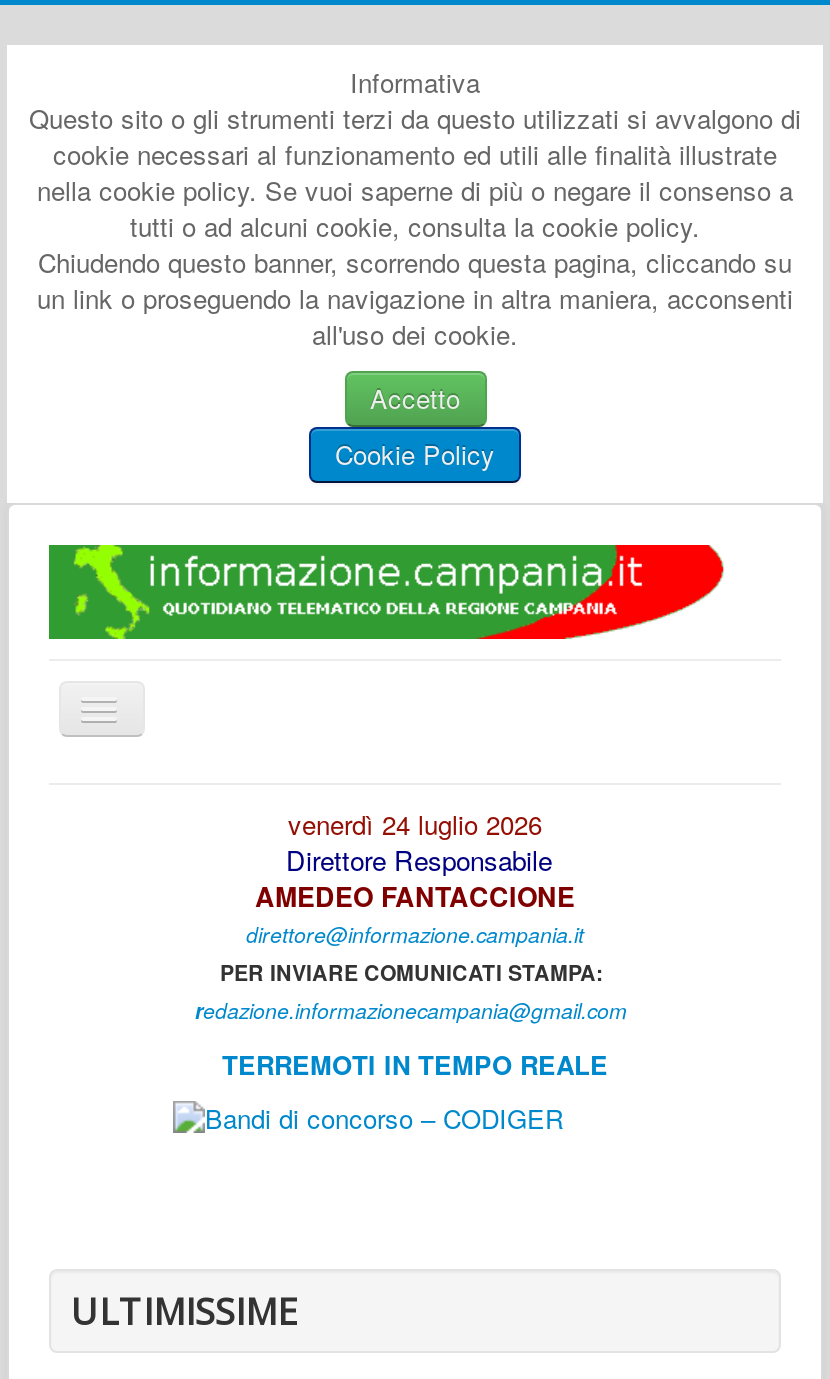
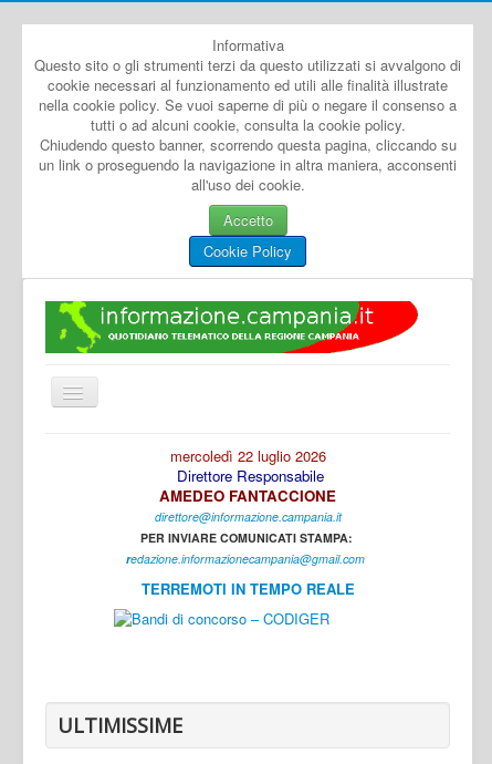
[288,805,542,843] venerdì 24 luglio 2026 -> [170,445,326,466] mercoledì 22 luglio 2026

